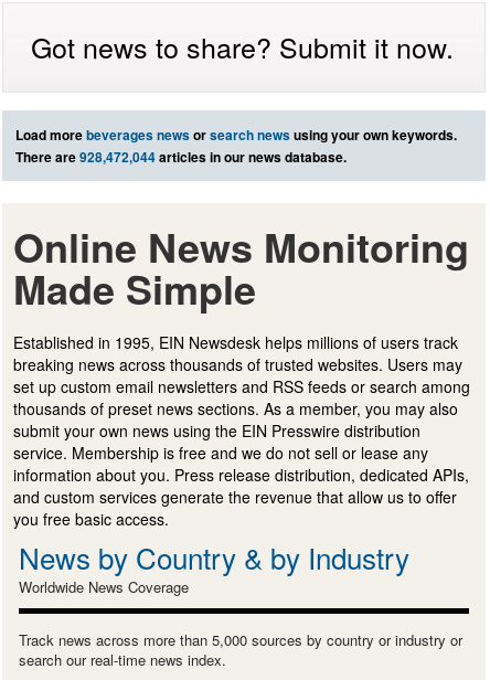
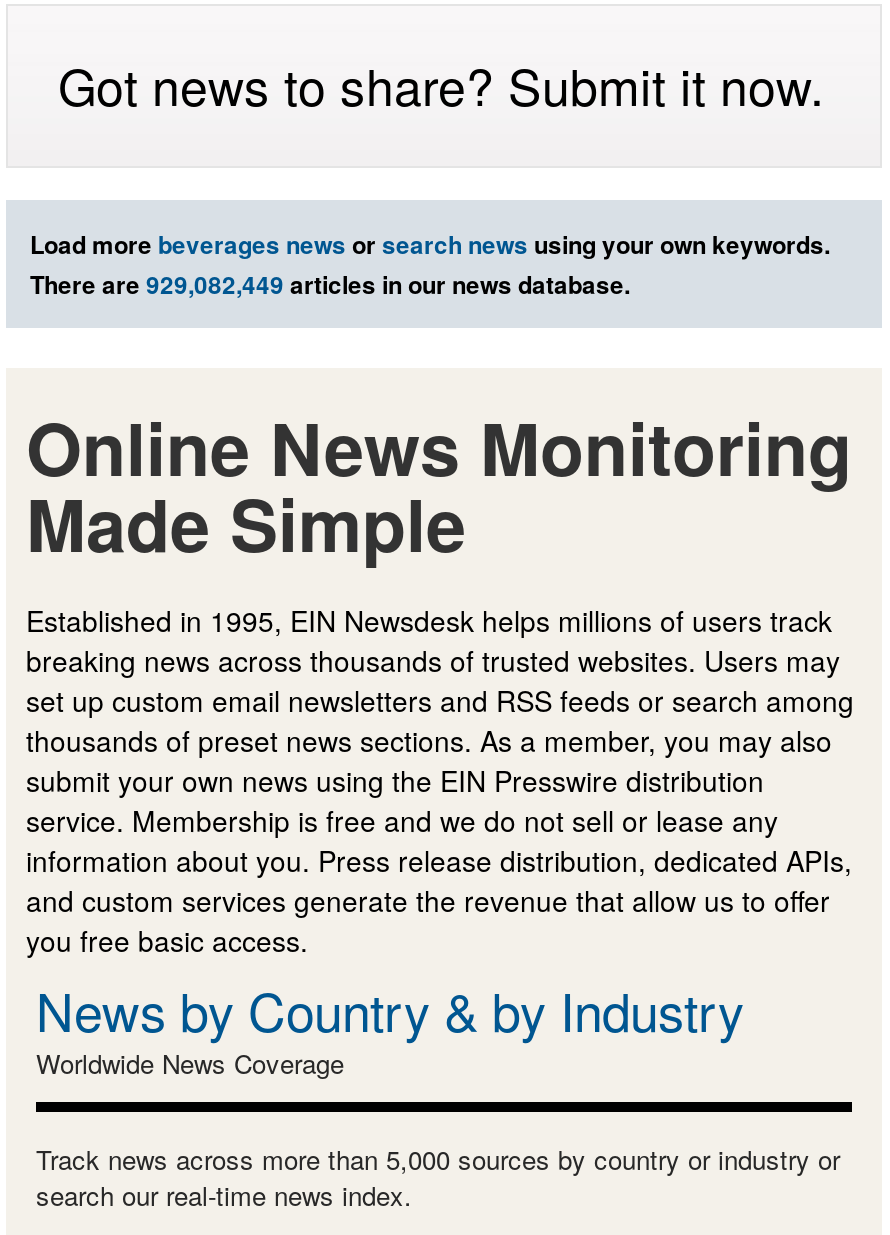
[15,147,347,167] There are 928,472,044 articles in our news database. -> [30,267,630,303] There are 929,082,449 articles in our news database.

